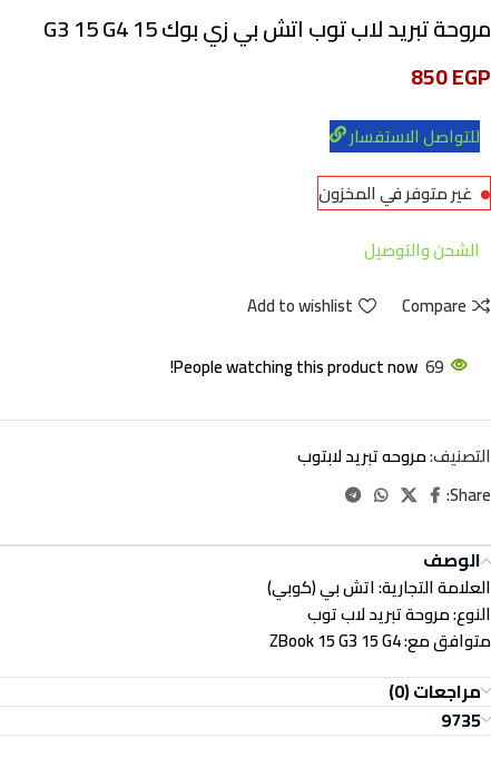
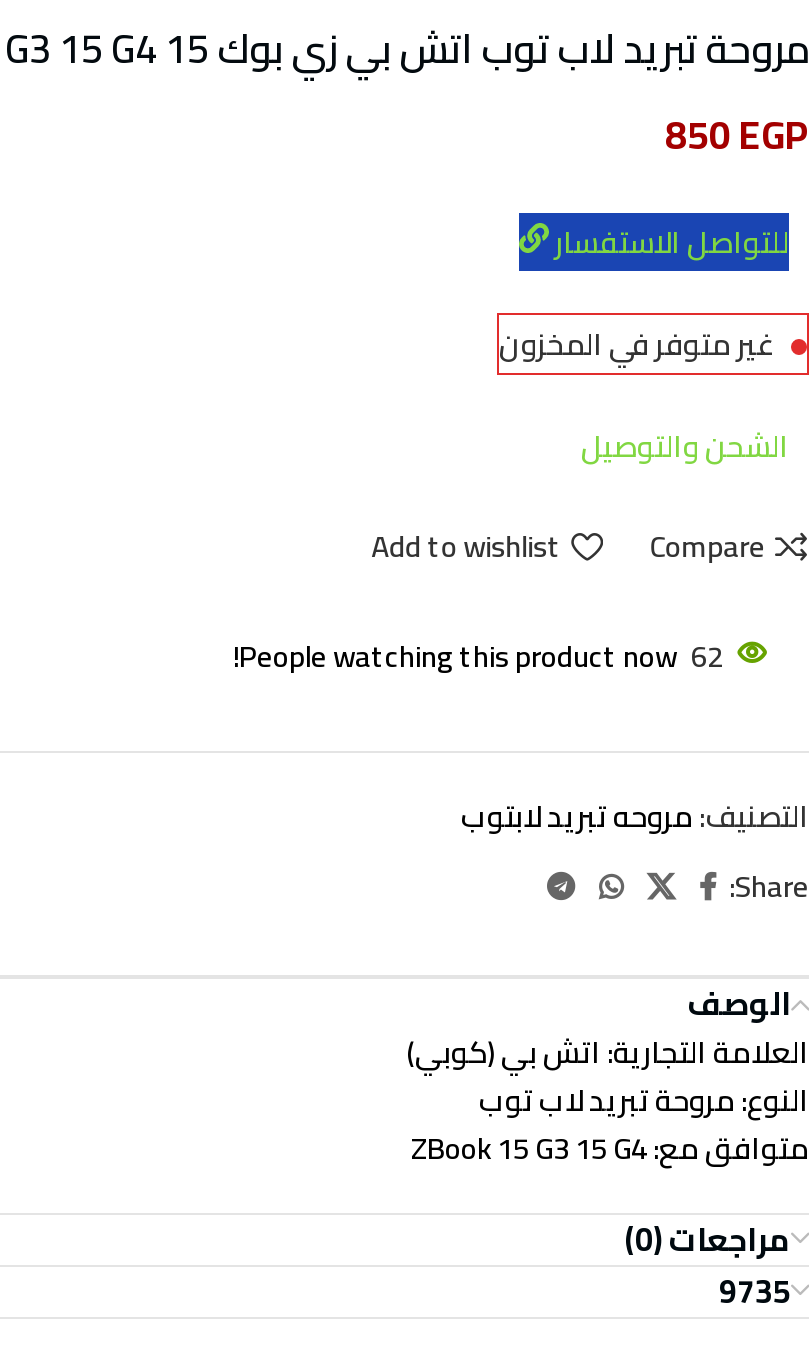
[174,351,443,383] People watching this product now! 69 -> [239,626,723,684] People watching this product now! 62

